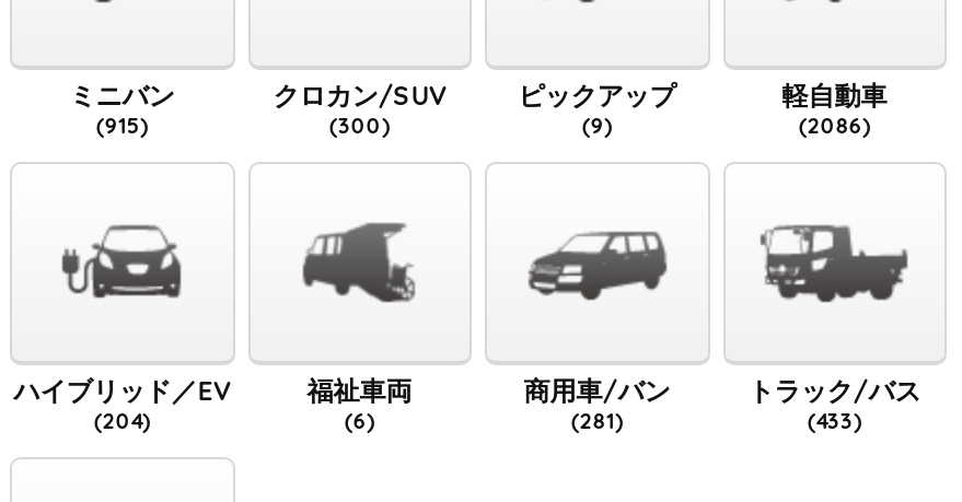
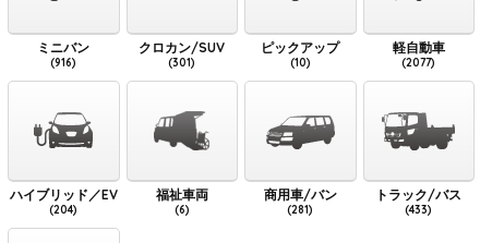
[96,111,148,140] (915) -> [50,55,77,70] (916)
[329,111,390,140] (300) -> [168,55,195,70] (301)
[582,111,612,140] (9) -> [290,55,311,70] (10)
[798,111,871,140] (2086) -> [402,55,435,70] (2077)

